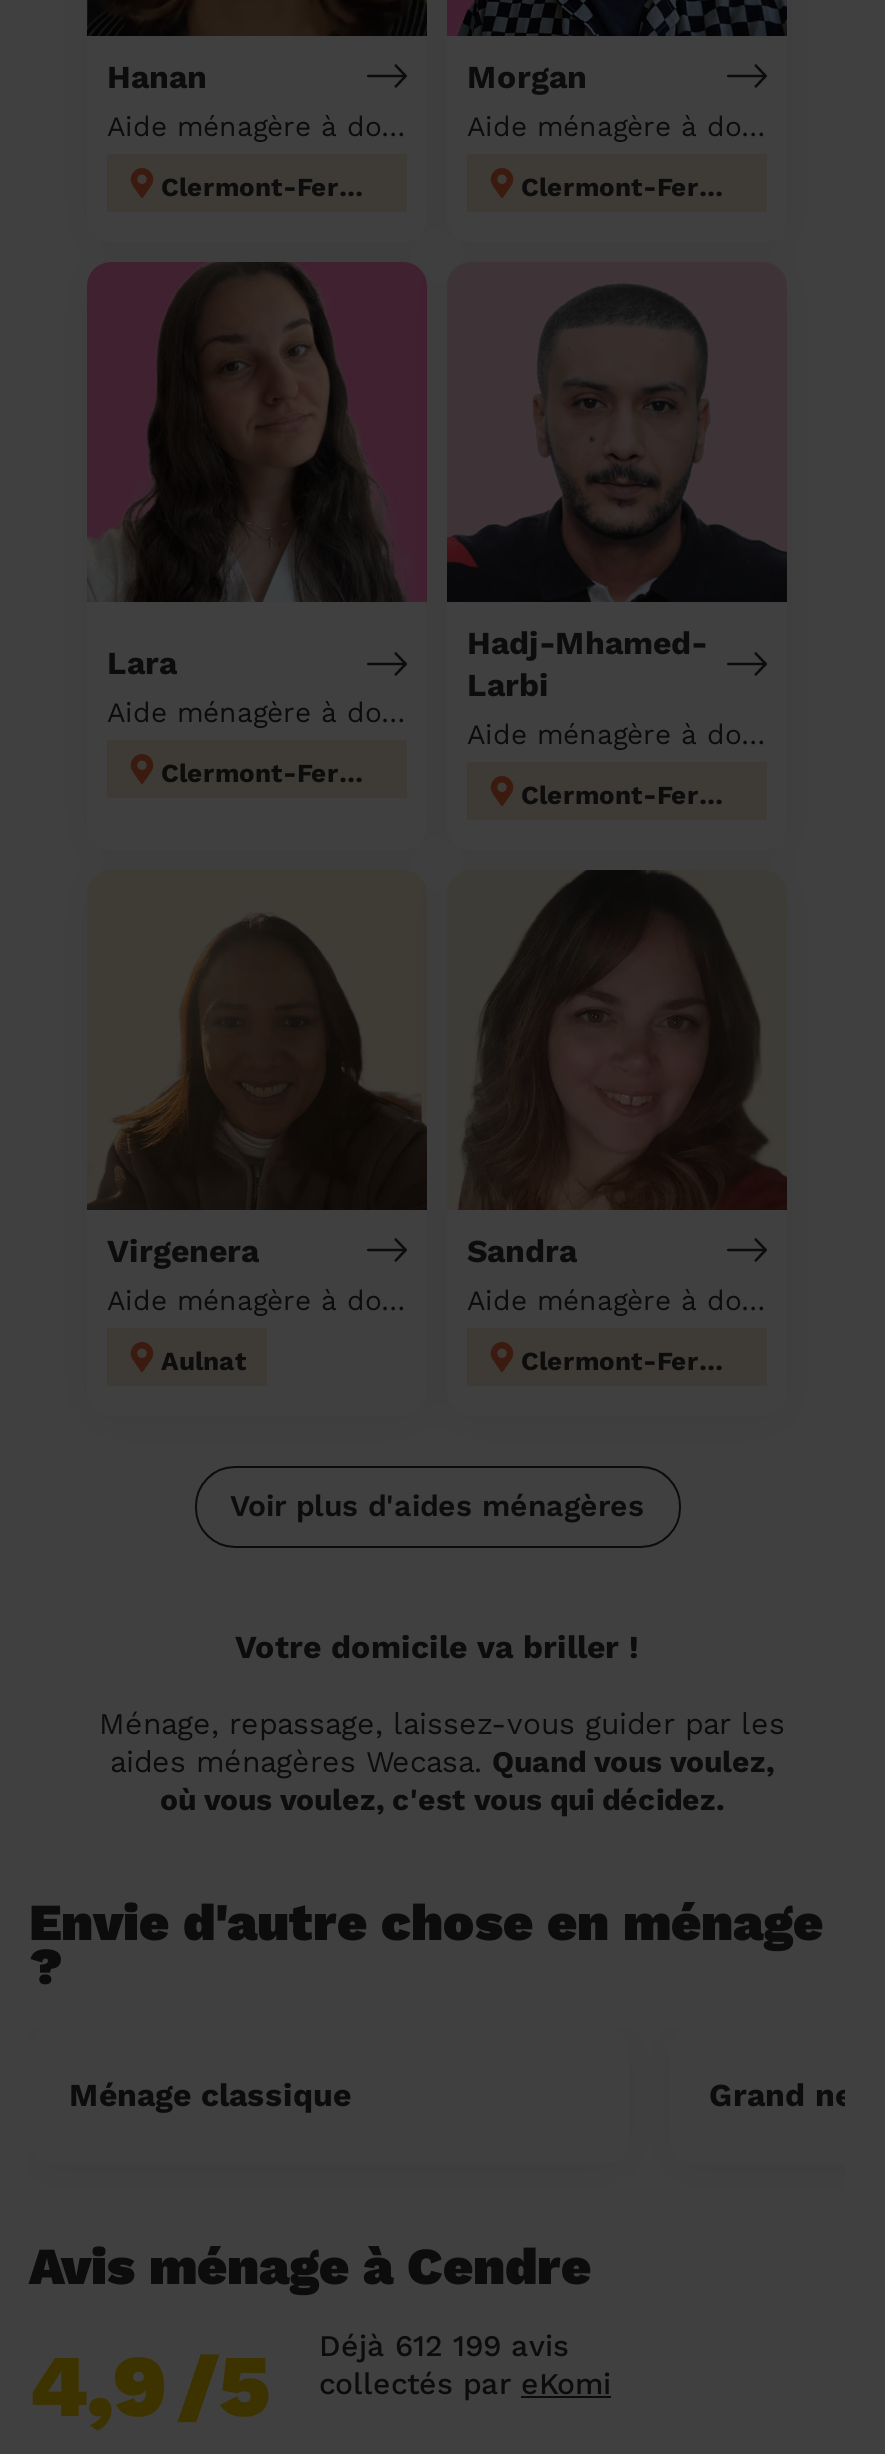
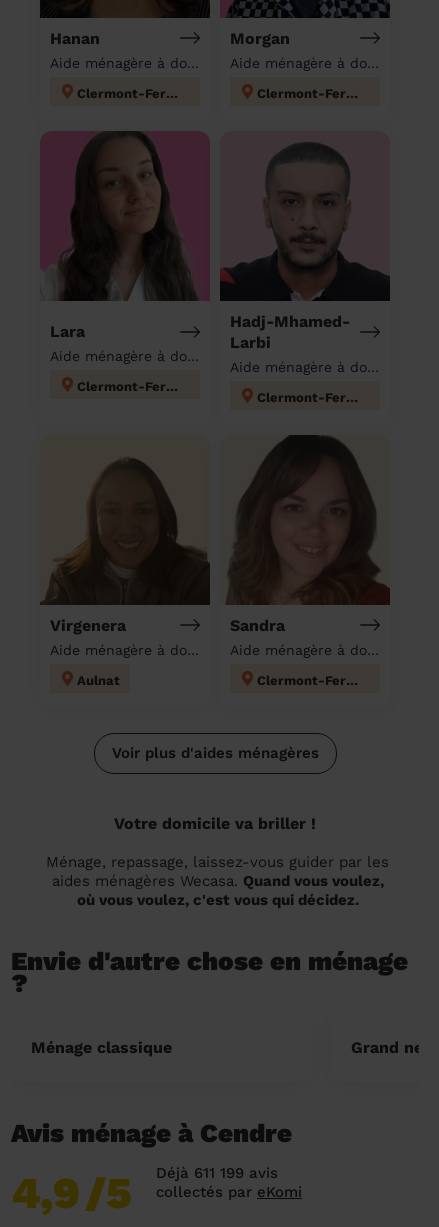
[319,2327,569,2363] Déjà 612 199 avis -> [156,1164,278,1182] Déjà 611 199 avis

